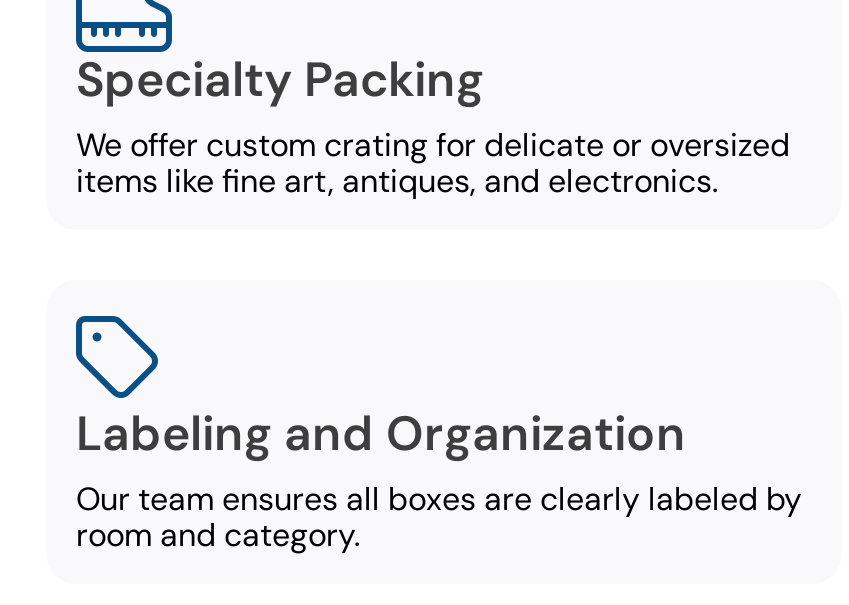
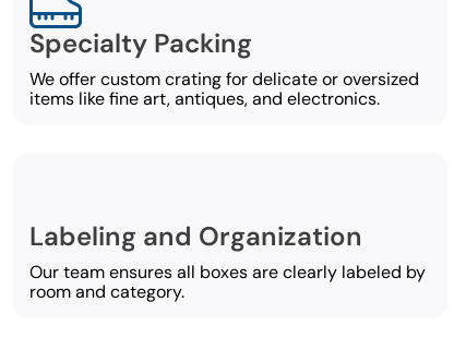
[74,314,160,396] [image] -> none

